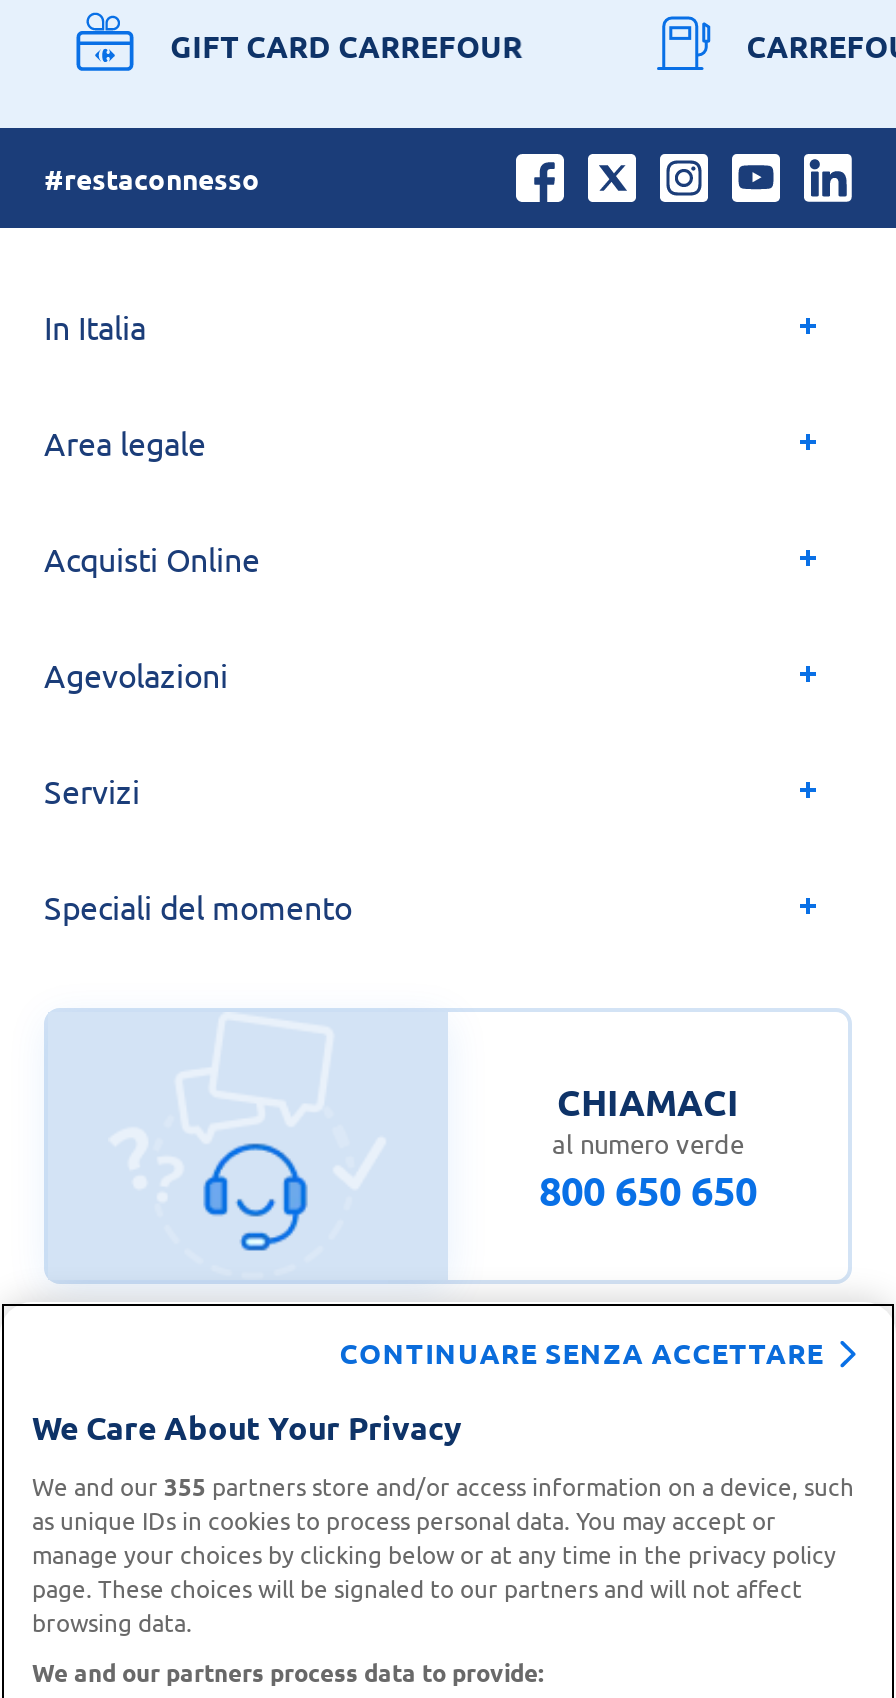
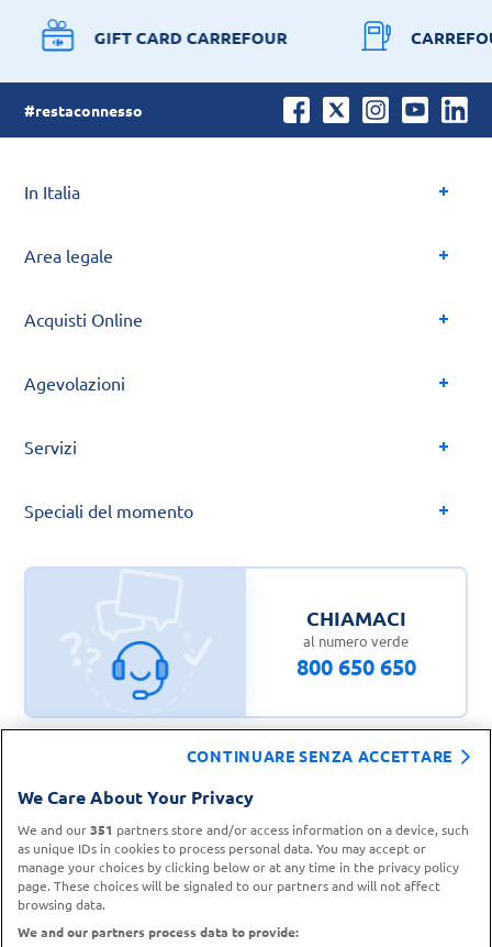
[32,1470,854,1502] We and our 355 partners store and/or access information on a device, such -> [18,821,469,838] We and our 351 partners store and/or access information on a device, such

